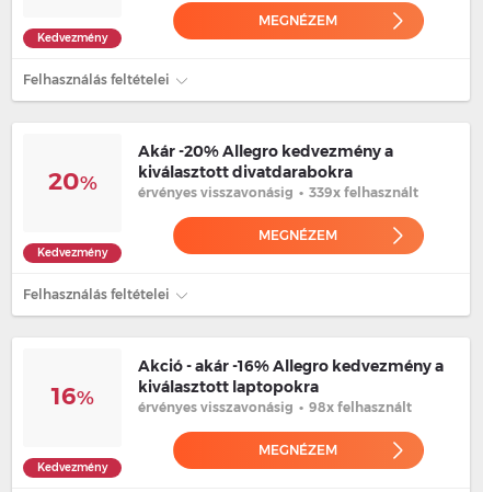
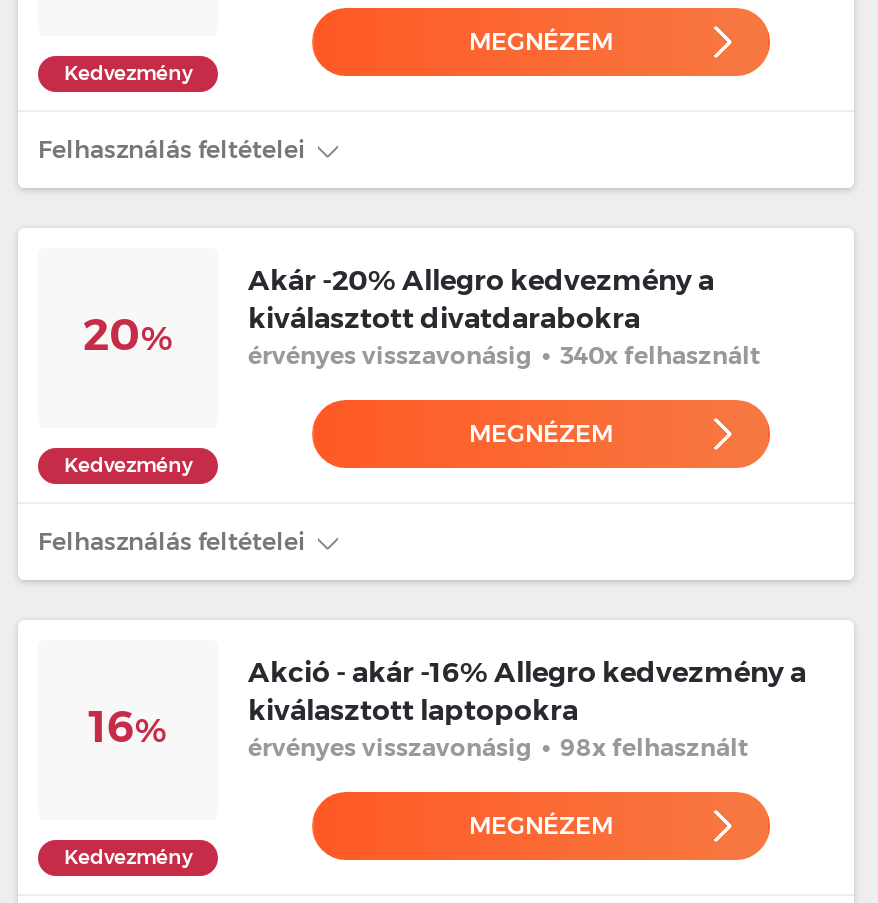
[138,184,418,201] érvényes visszavonásig • 339x felhasznált -> [248,340,760,370] érvényes visszavonásig • 340x felhasznált

